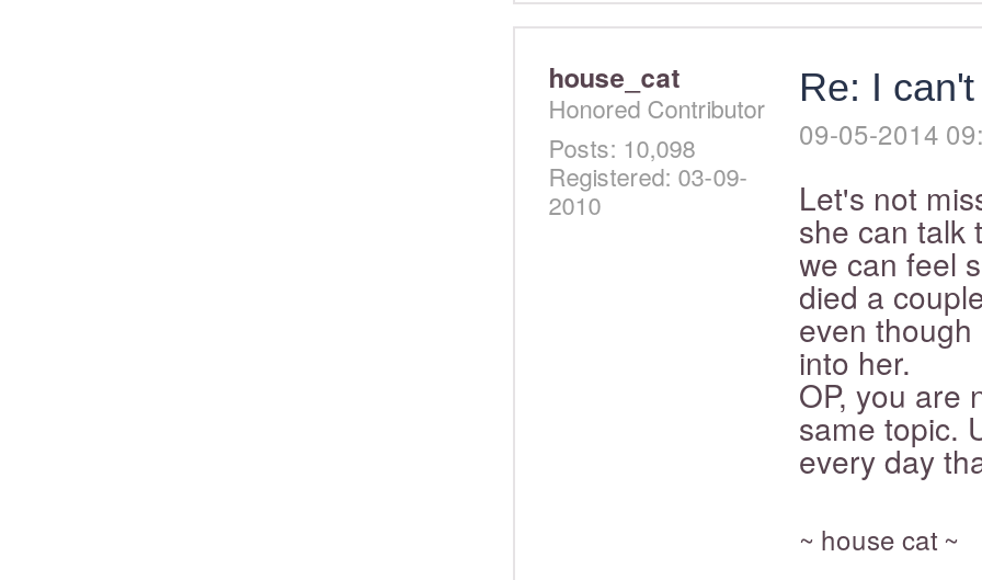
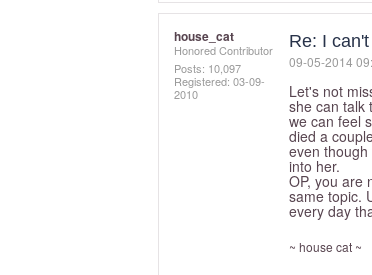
[548,130,695,165] Posts: 10,098 -> [174,60,241,76] Posts: 10,097

